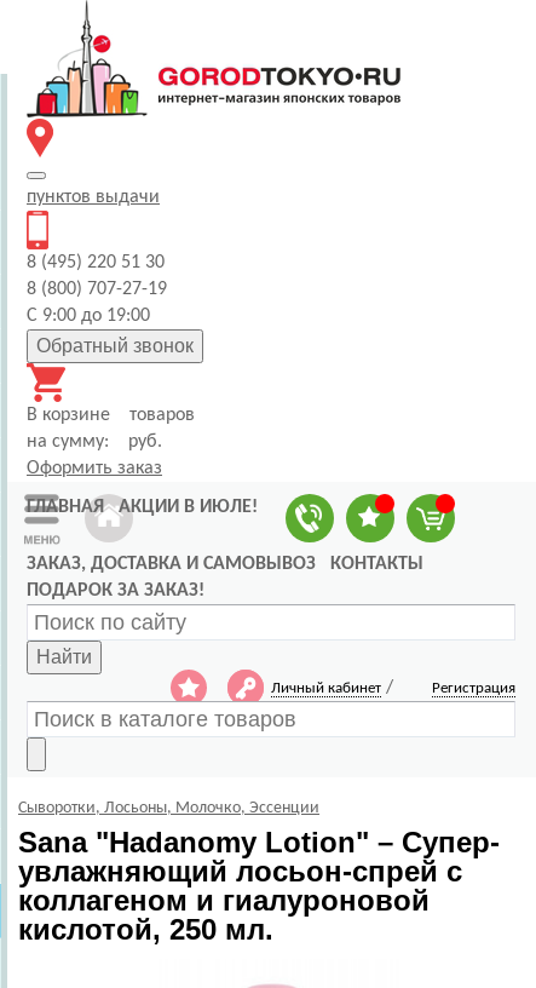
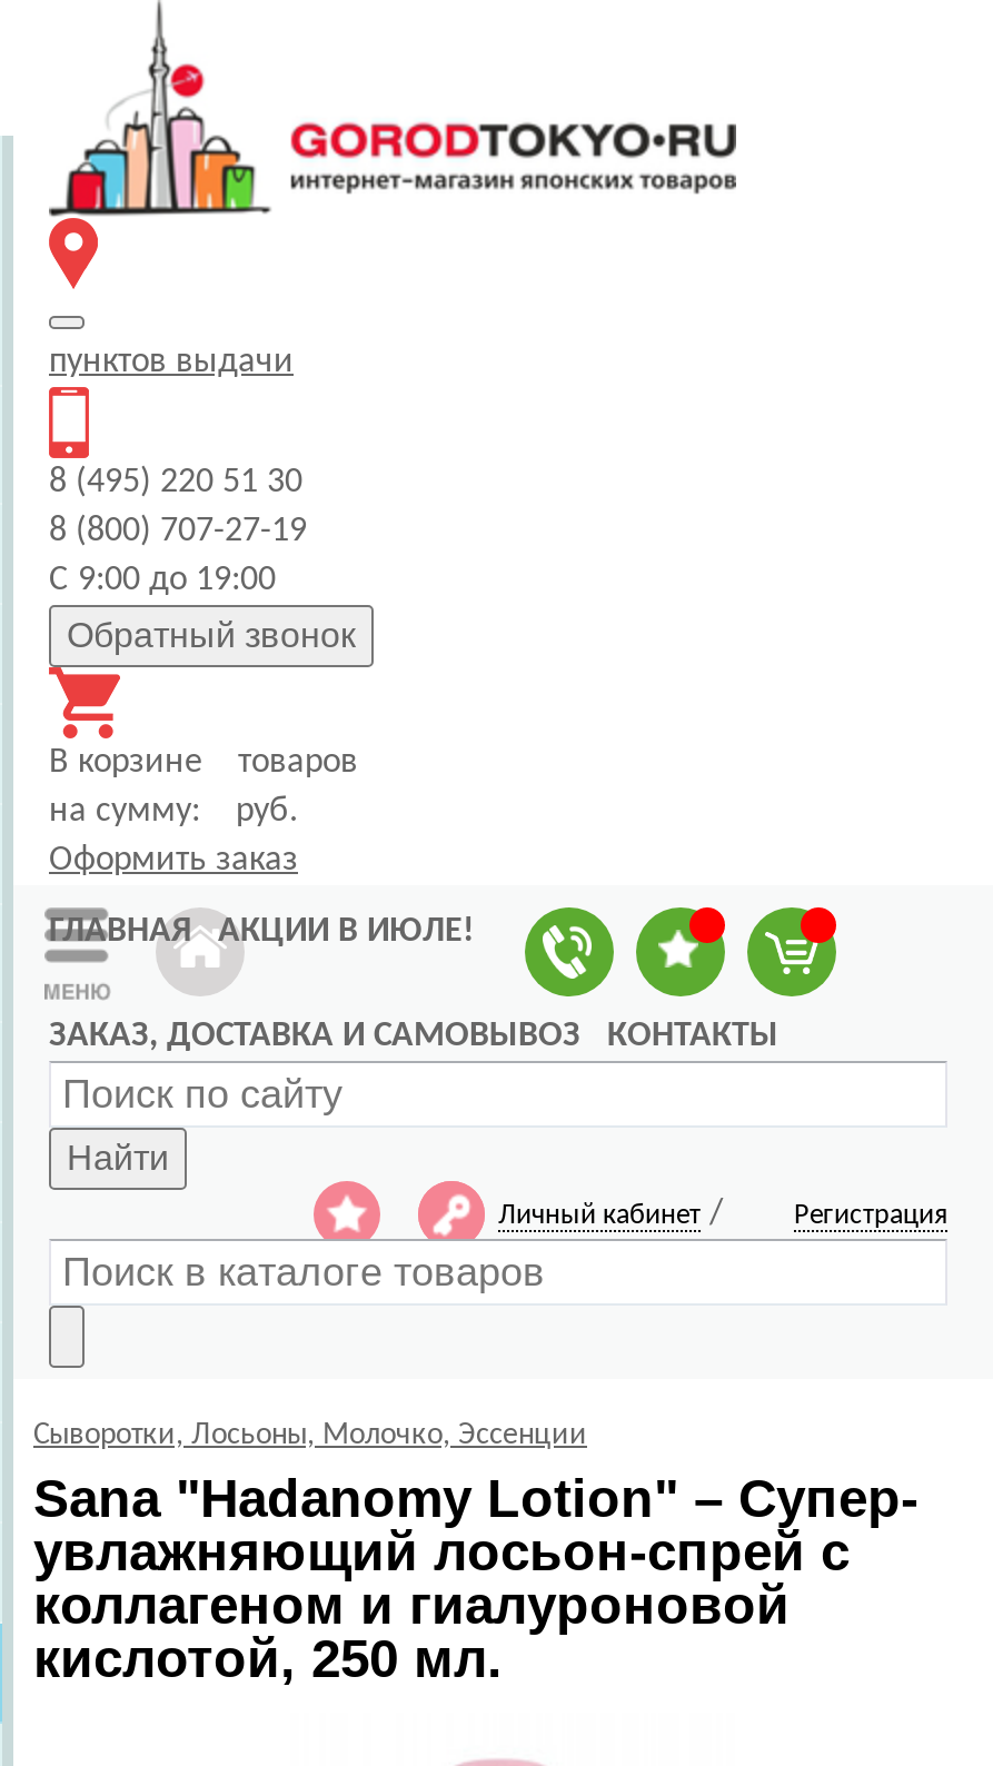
[27,581,204,601] ПОДАРОК ЗА ЗАКАЗ! -> none

